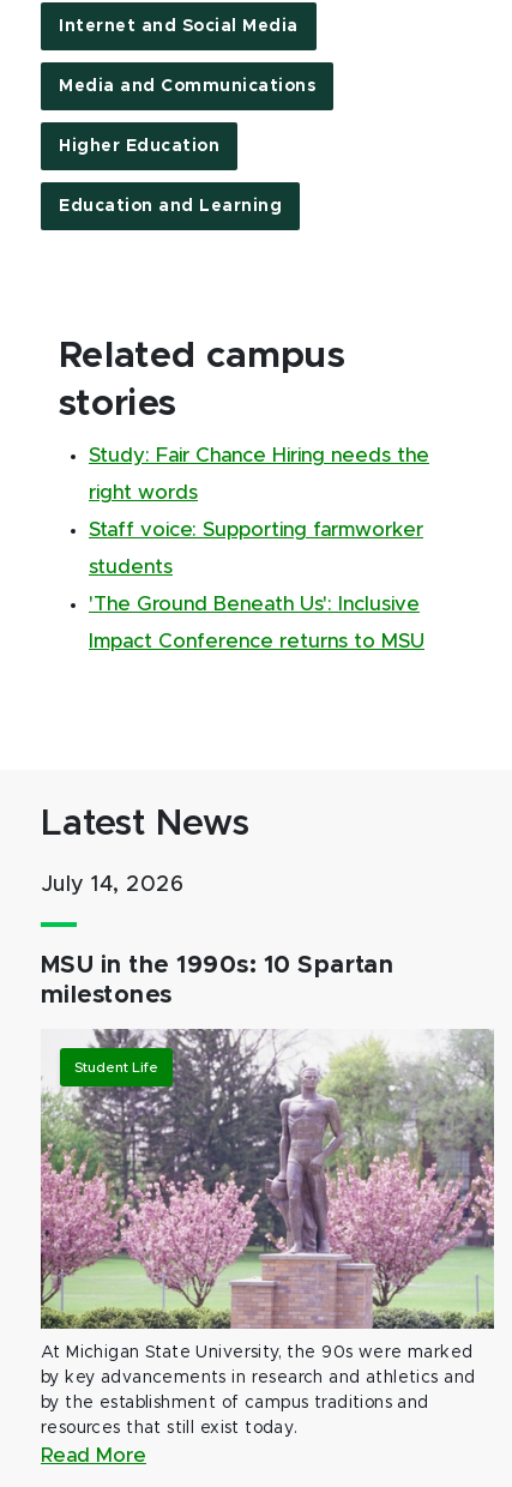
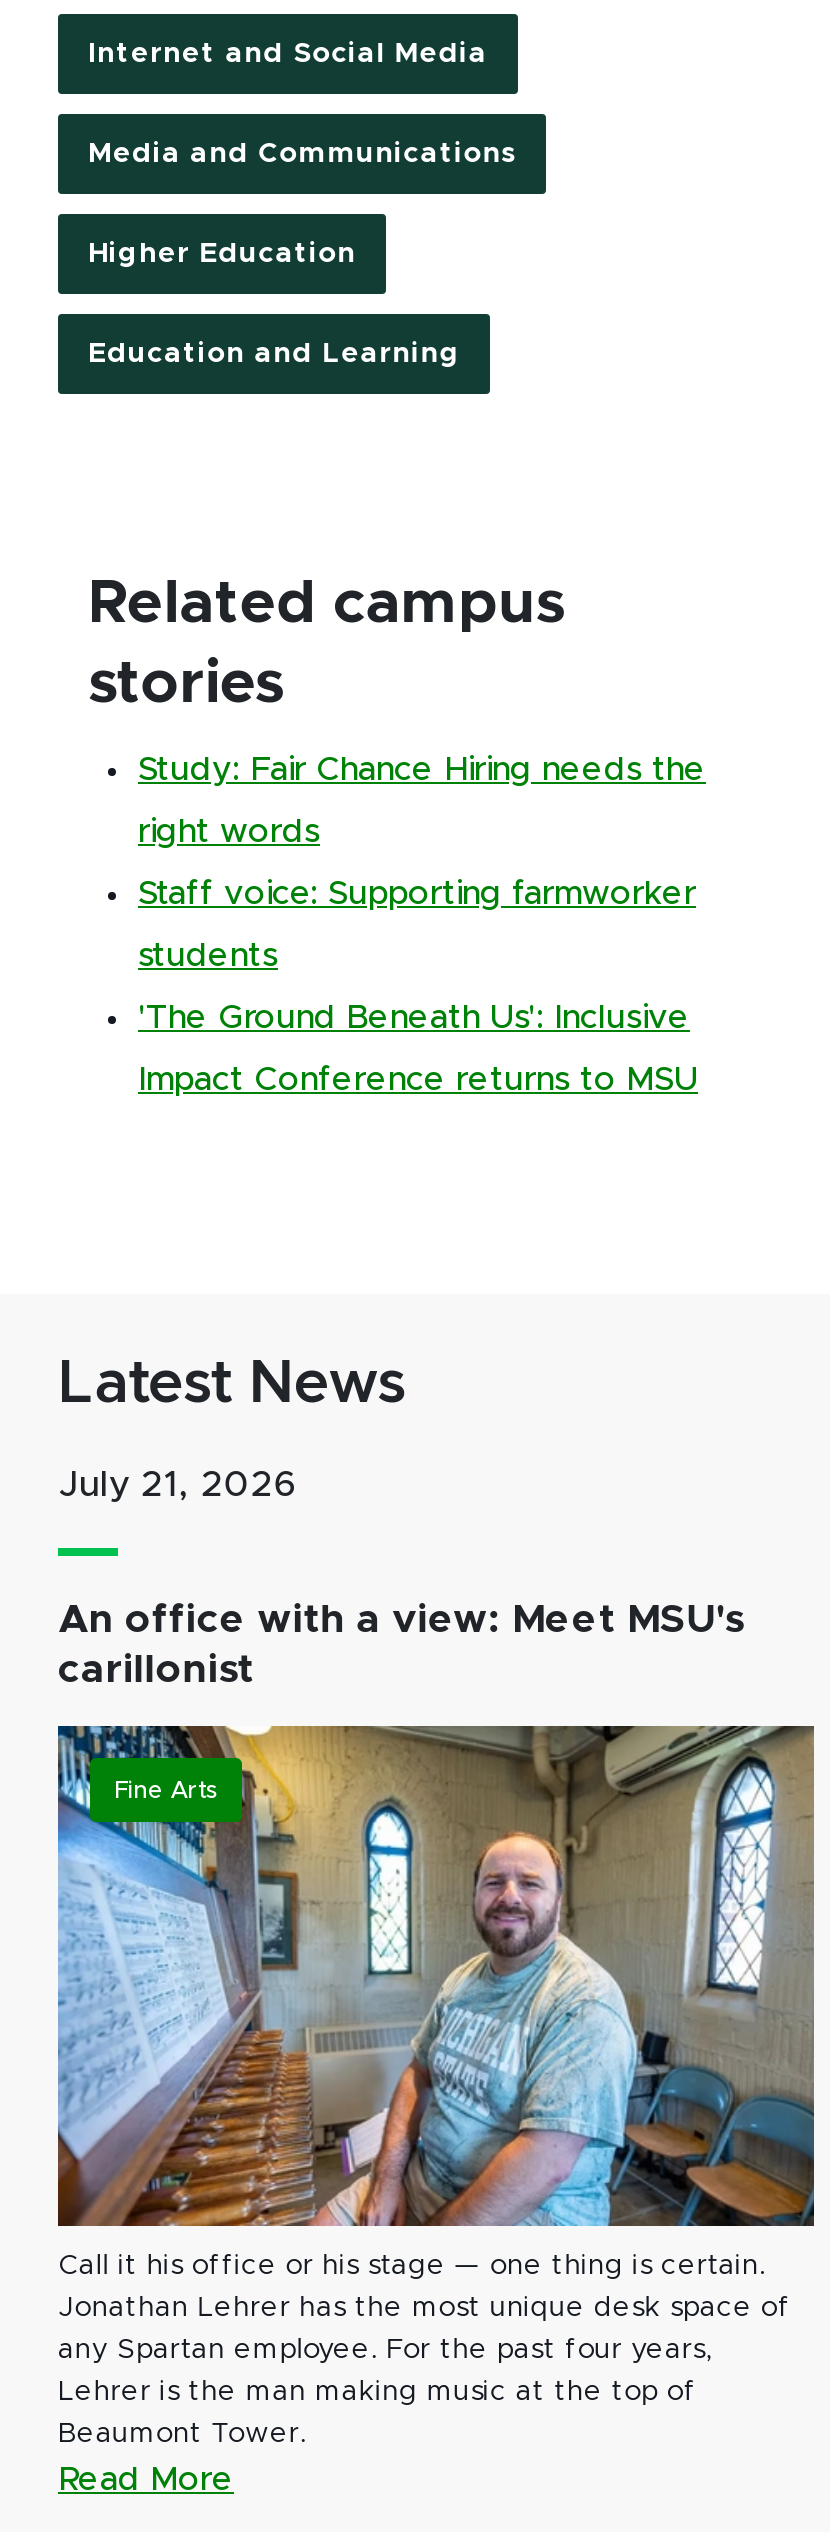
[40,874,495,1329] [image] | July 14, 2026 | MSU in the 1990s: 10 Spartan | milestones | Student Life -> [56,1468,816,2228] [image] | July 21, 2026 | An office with a view: Meet MSU's | carillonist | Fine Arts
[41,1345,475,1437] At Michigan State University, the 90s were marked | by key advancements in research and athletics and | by the establishment of campus traditions and | resources that still exist today. -> [58,2252,791,2448] Call it his office or his stage — one thing is certain. | Jonathan Lehrer has the most unique desk space of | any Spartan employee. For the past four years, | Lehrer is the man making music at the top of | Beaumont Tower.

